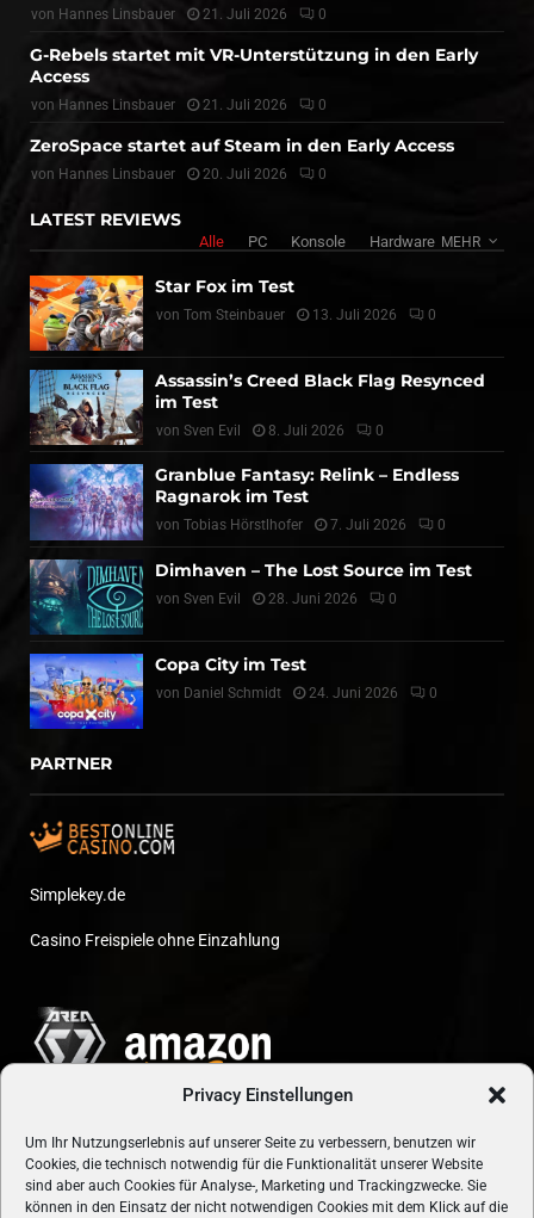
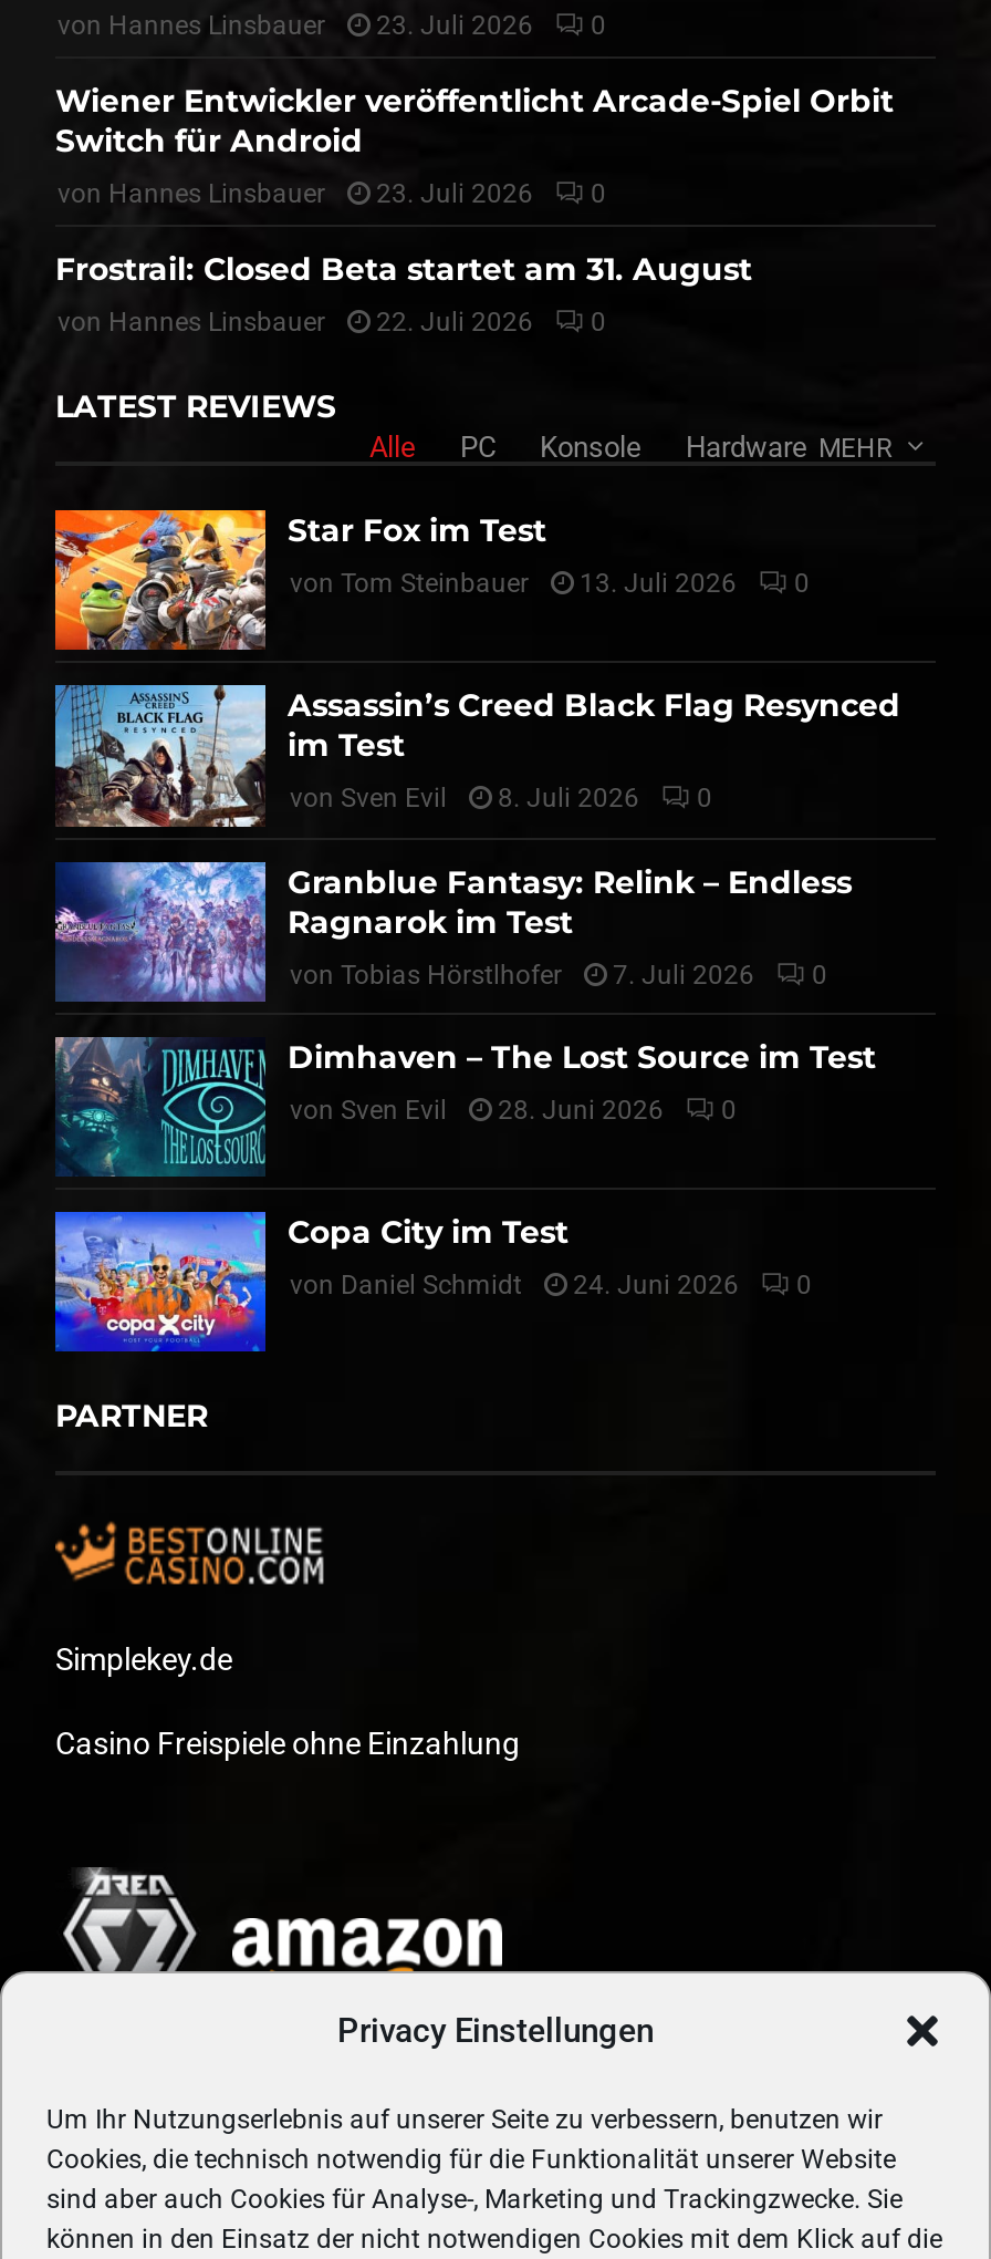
[31,5,327,22] von Hannes Linsbauer 21. Juli 2026 0 -> [58,10,606,41] von Hannes Linsbauer 23. Juli 2026 0
[30,44,478,86] G-Rebels startet mit VR-Unterstützung in den Early | Access -> [55,81,894,160] Wiener Entwickler veröffentlicht Arcade-Spiel Orbit | Switch für Android
[31,96,327,113] von Hannes Linsbauer 21. Juli 2026 0 -> [58,178,606,209] von Hannes Linsbauer 23. Juli 2026 0
[30,134,454,156] ZeroSpace startet auf Steam in den Early Access -> [55,249,752,289] Frostrail: Closed Beta startet am 31. August
[31,165,327,182] von Hannes Linsbauer 20. Juli 2026 0 -> [58,307,606,338] von Hannes Linsbauer 22. Juli 2026 0

